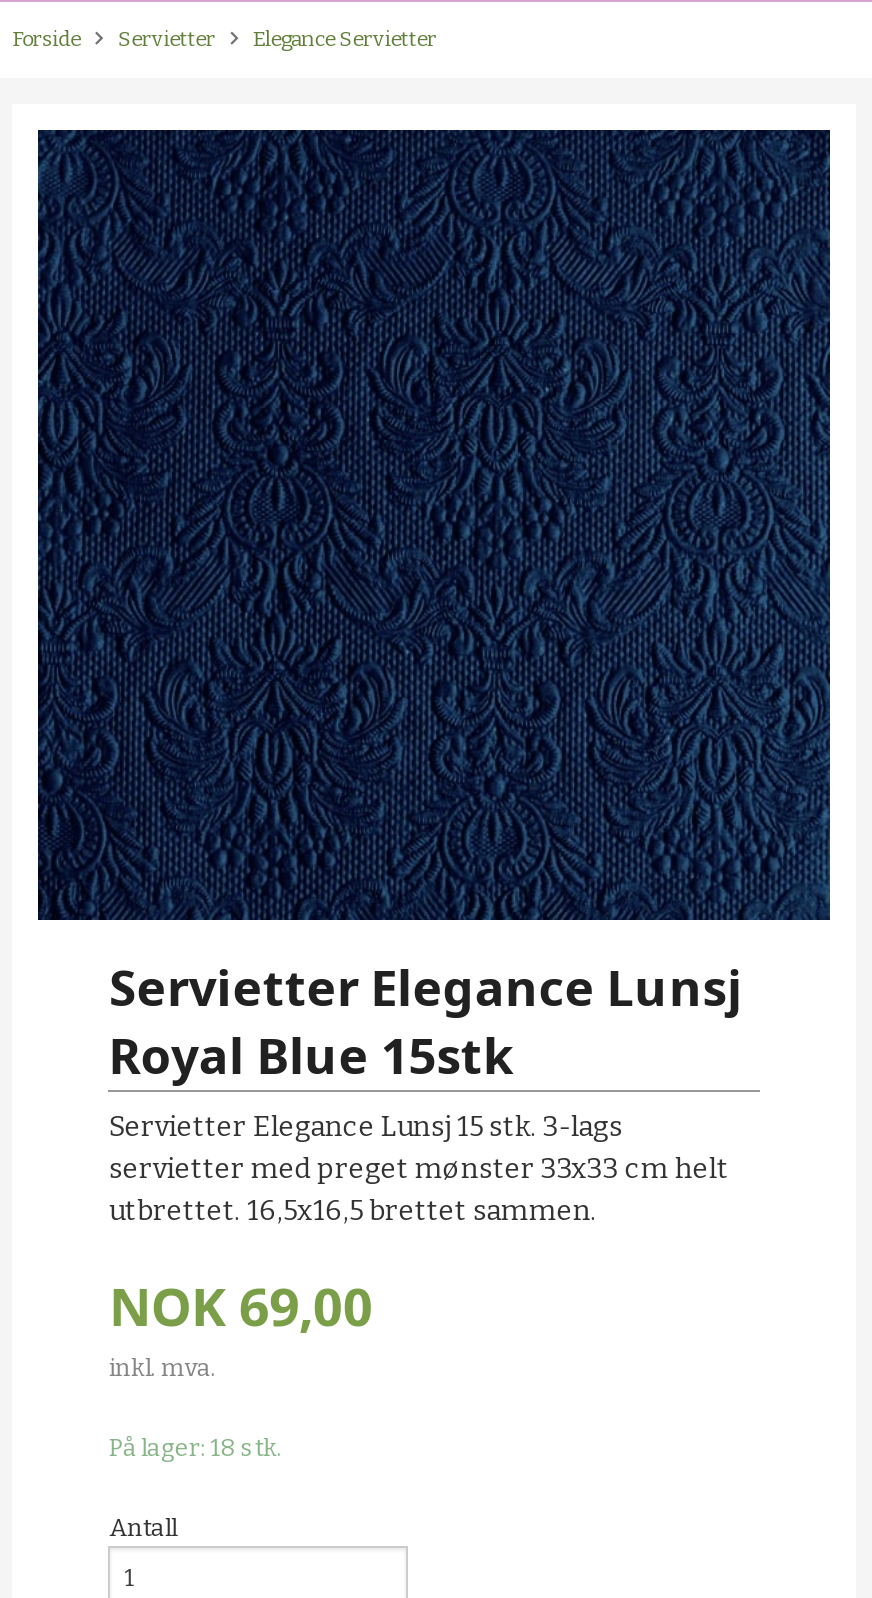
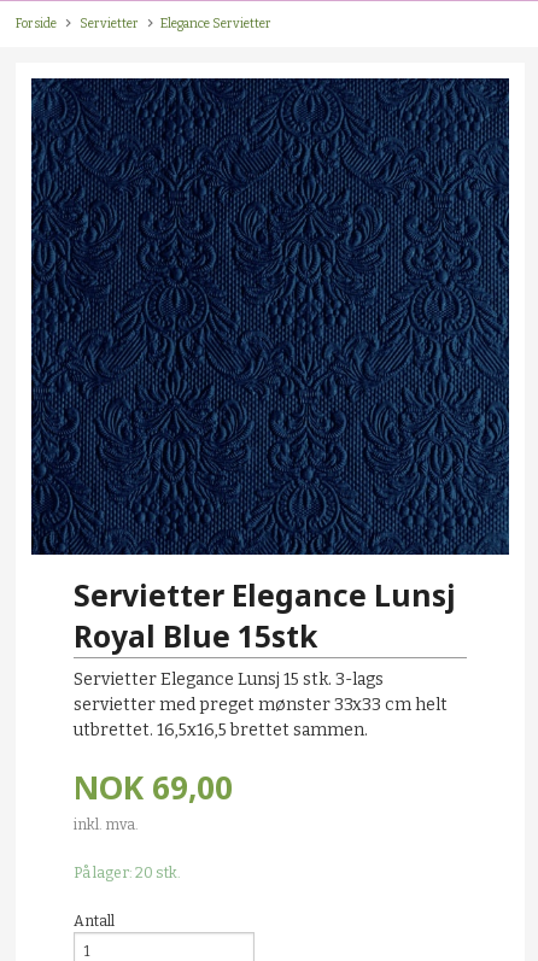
[109,1434,283,1462] På lager: 18 stk. -> [74,865,181,882] På lager: 20 stk.

